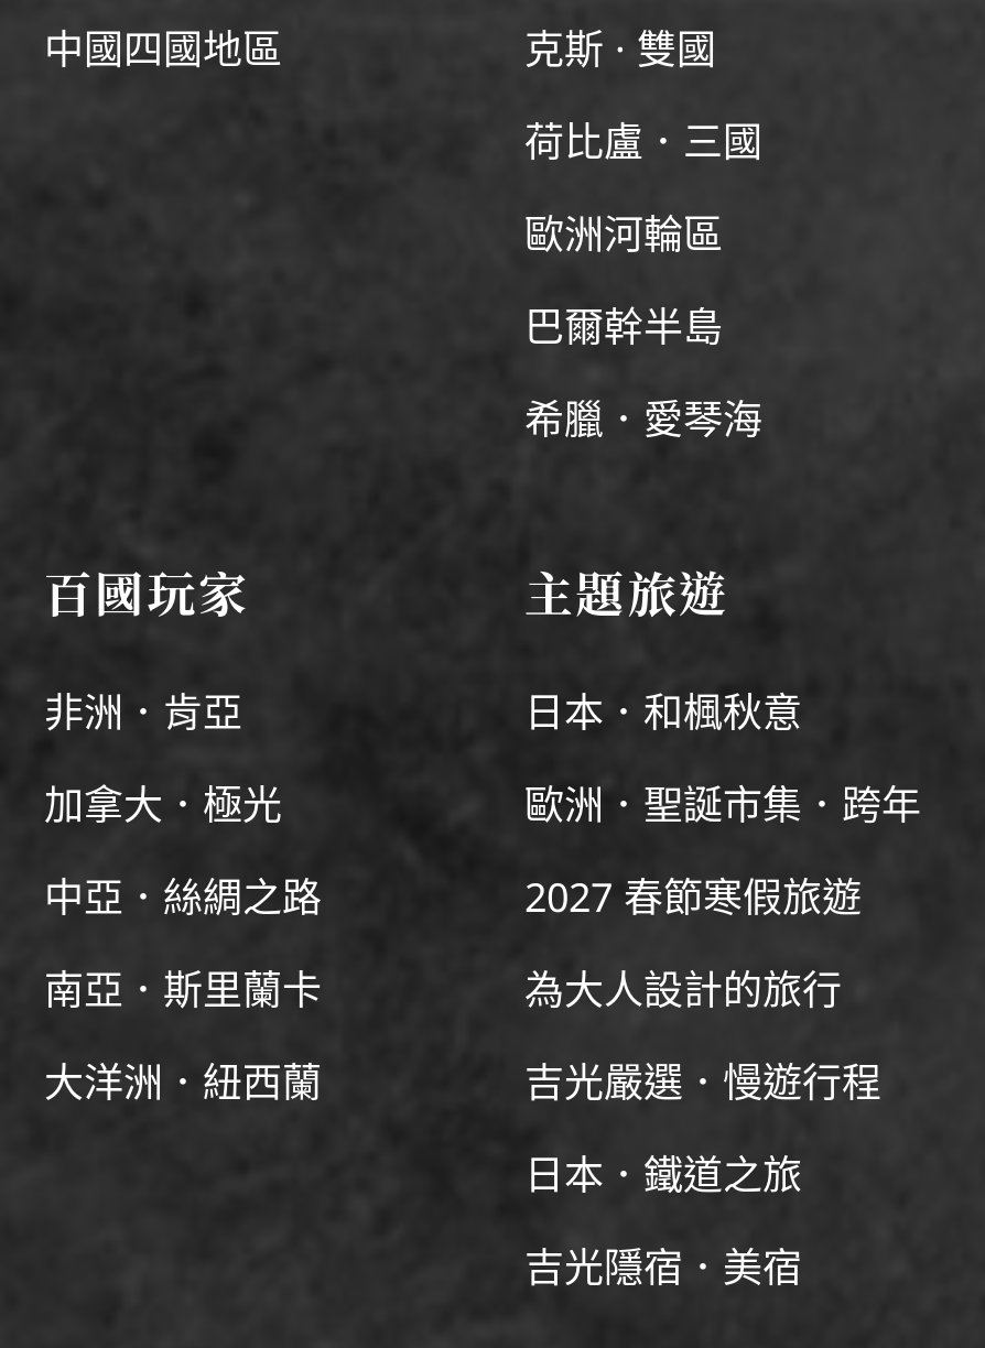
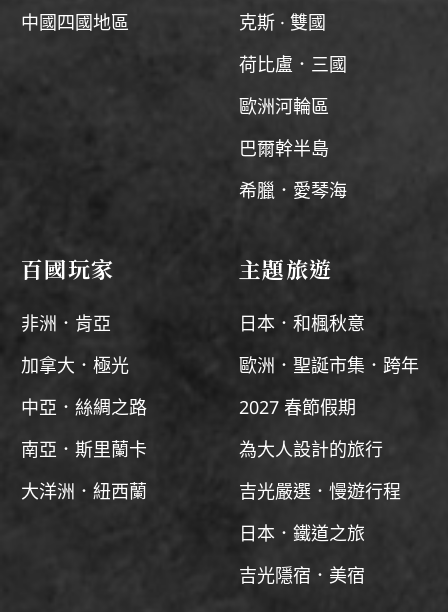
[524,879,862,923] 2027 春節寒假旅遊 -> [239,399,356,419] 2027 春節假期

